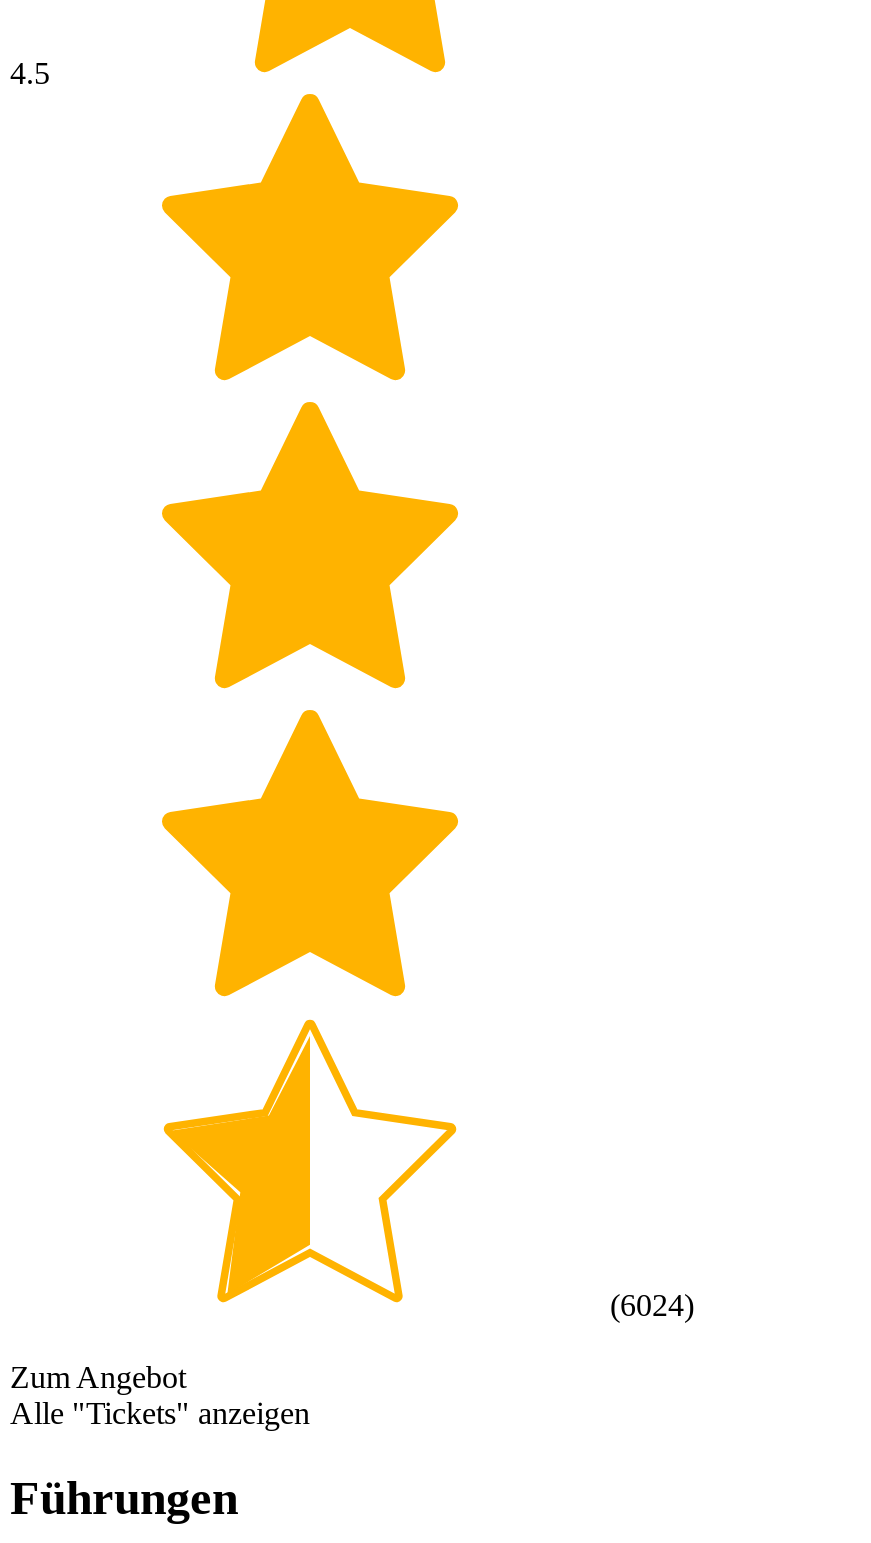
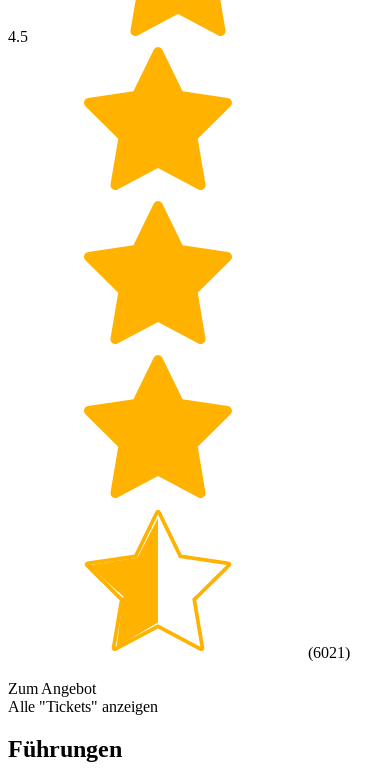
[610,1289,694,1323] (6024) -> [308,644,350,661] (6021)

